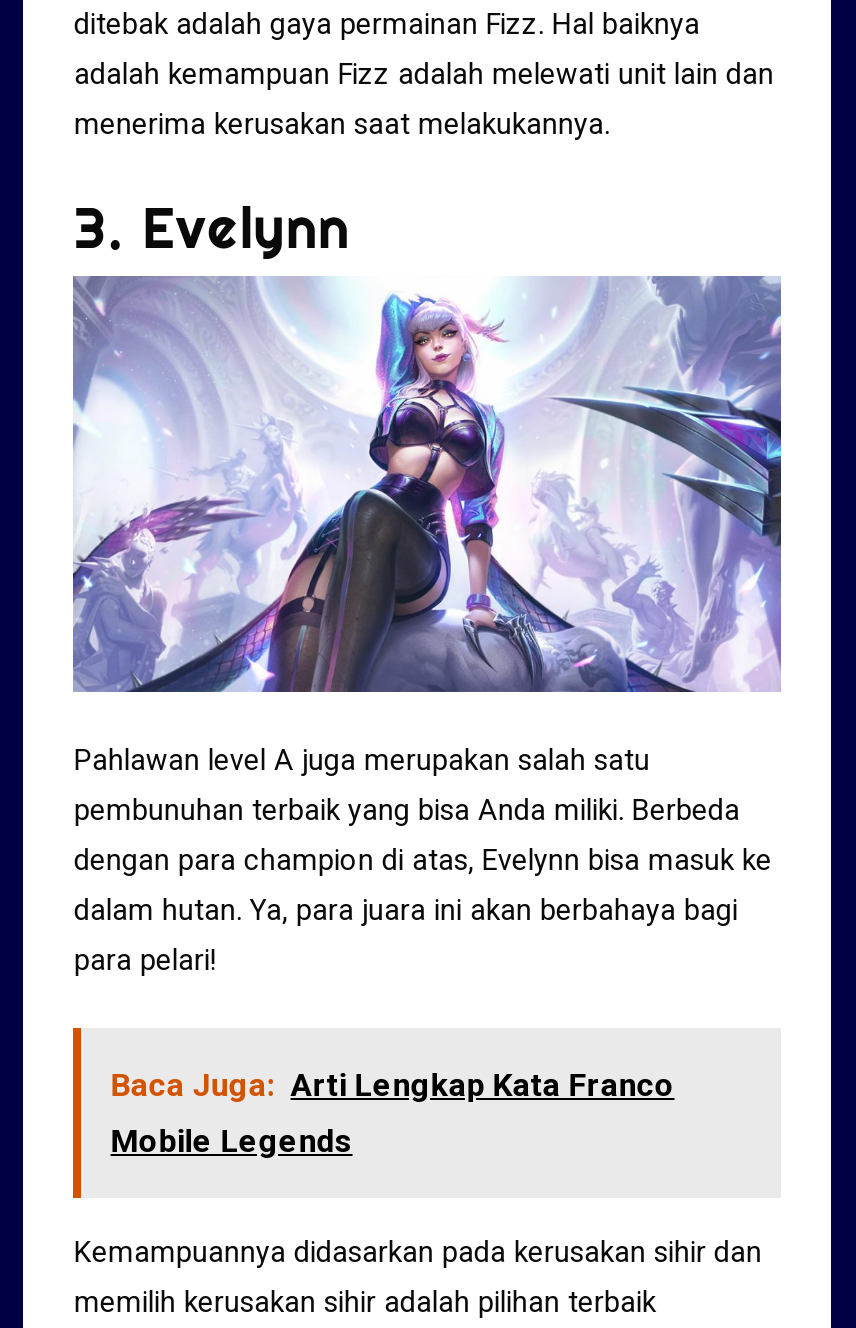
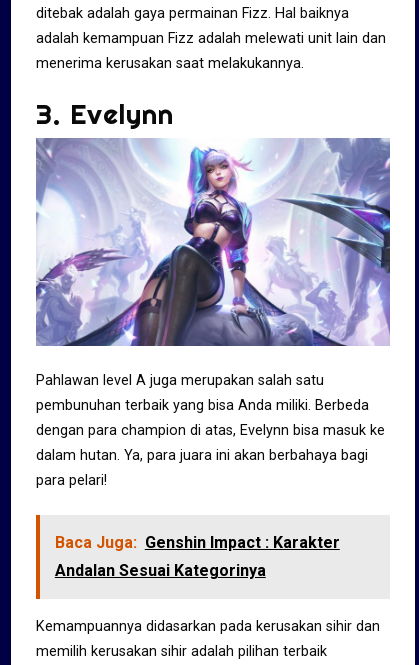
[111,1066,675,1104] Baca Juga: Arti Lengkap Kata Franco -> [55,533,340,552] Baca Juga: Genshin Impact : Karakter
[111,1122,353,1160] Mobile Legends -> [55,561,266,580] Andalan Sesuai Kategorinya

